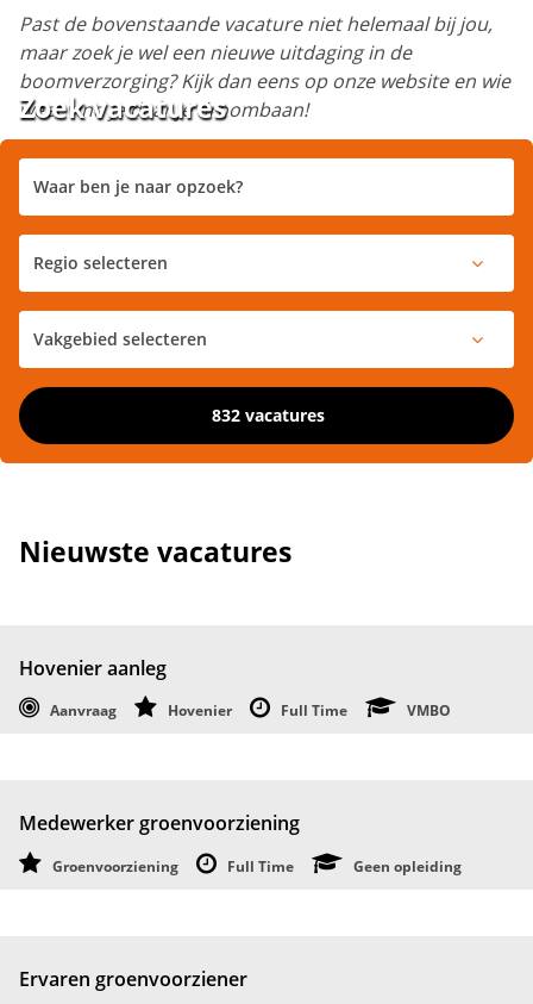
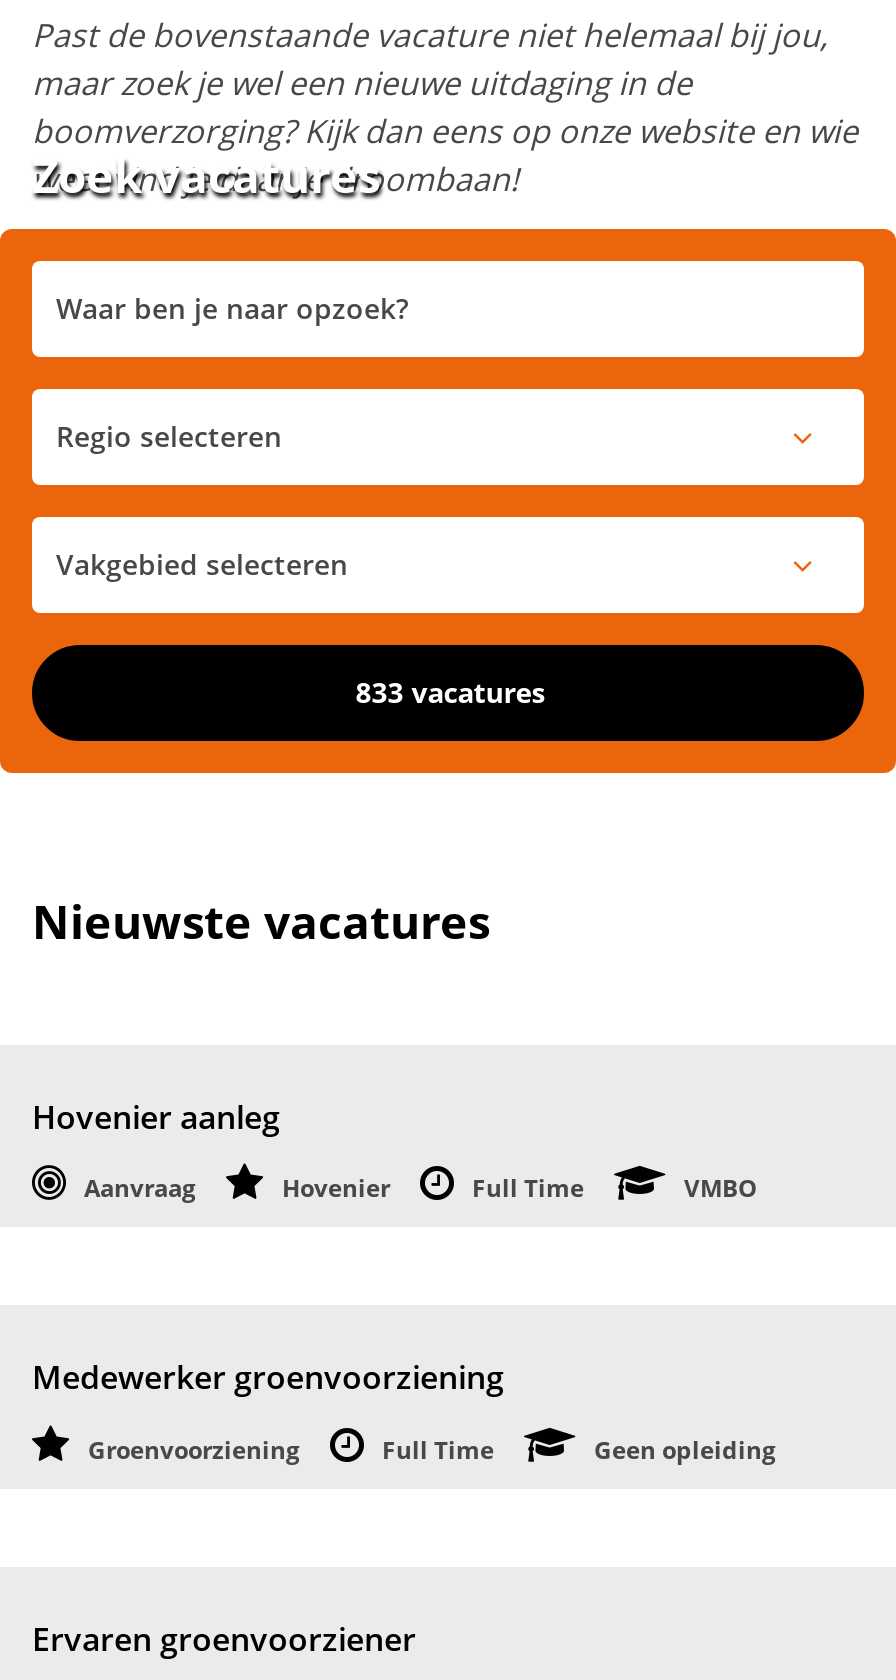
[212,404,325,426] 832 vacatures -> [356,673,546,711] 833 vacatures

